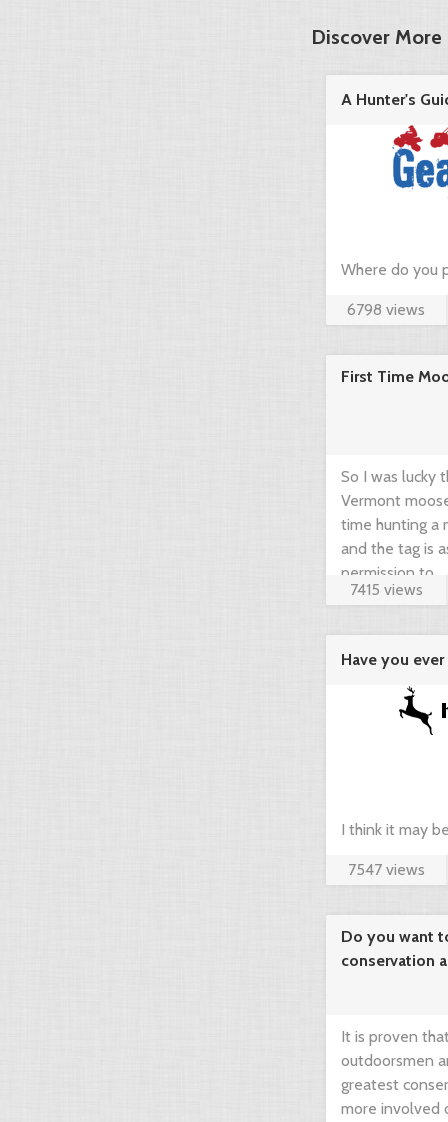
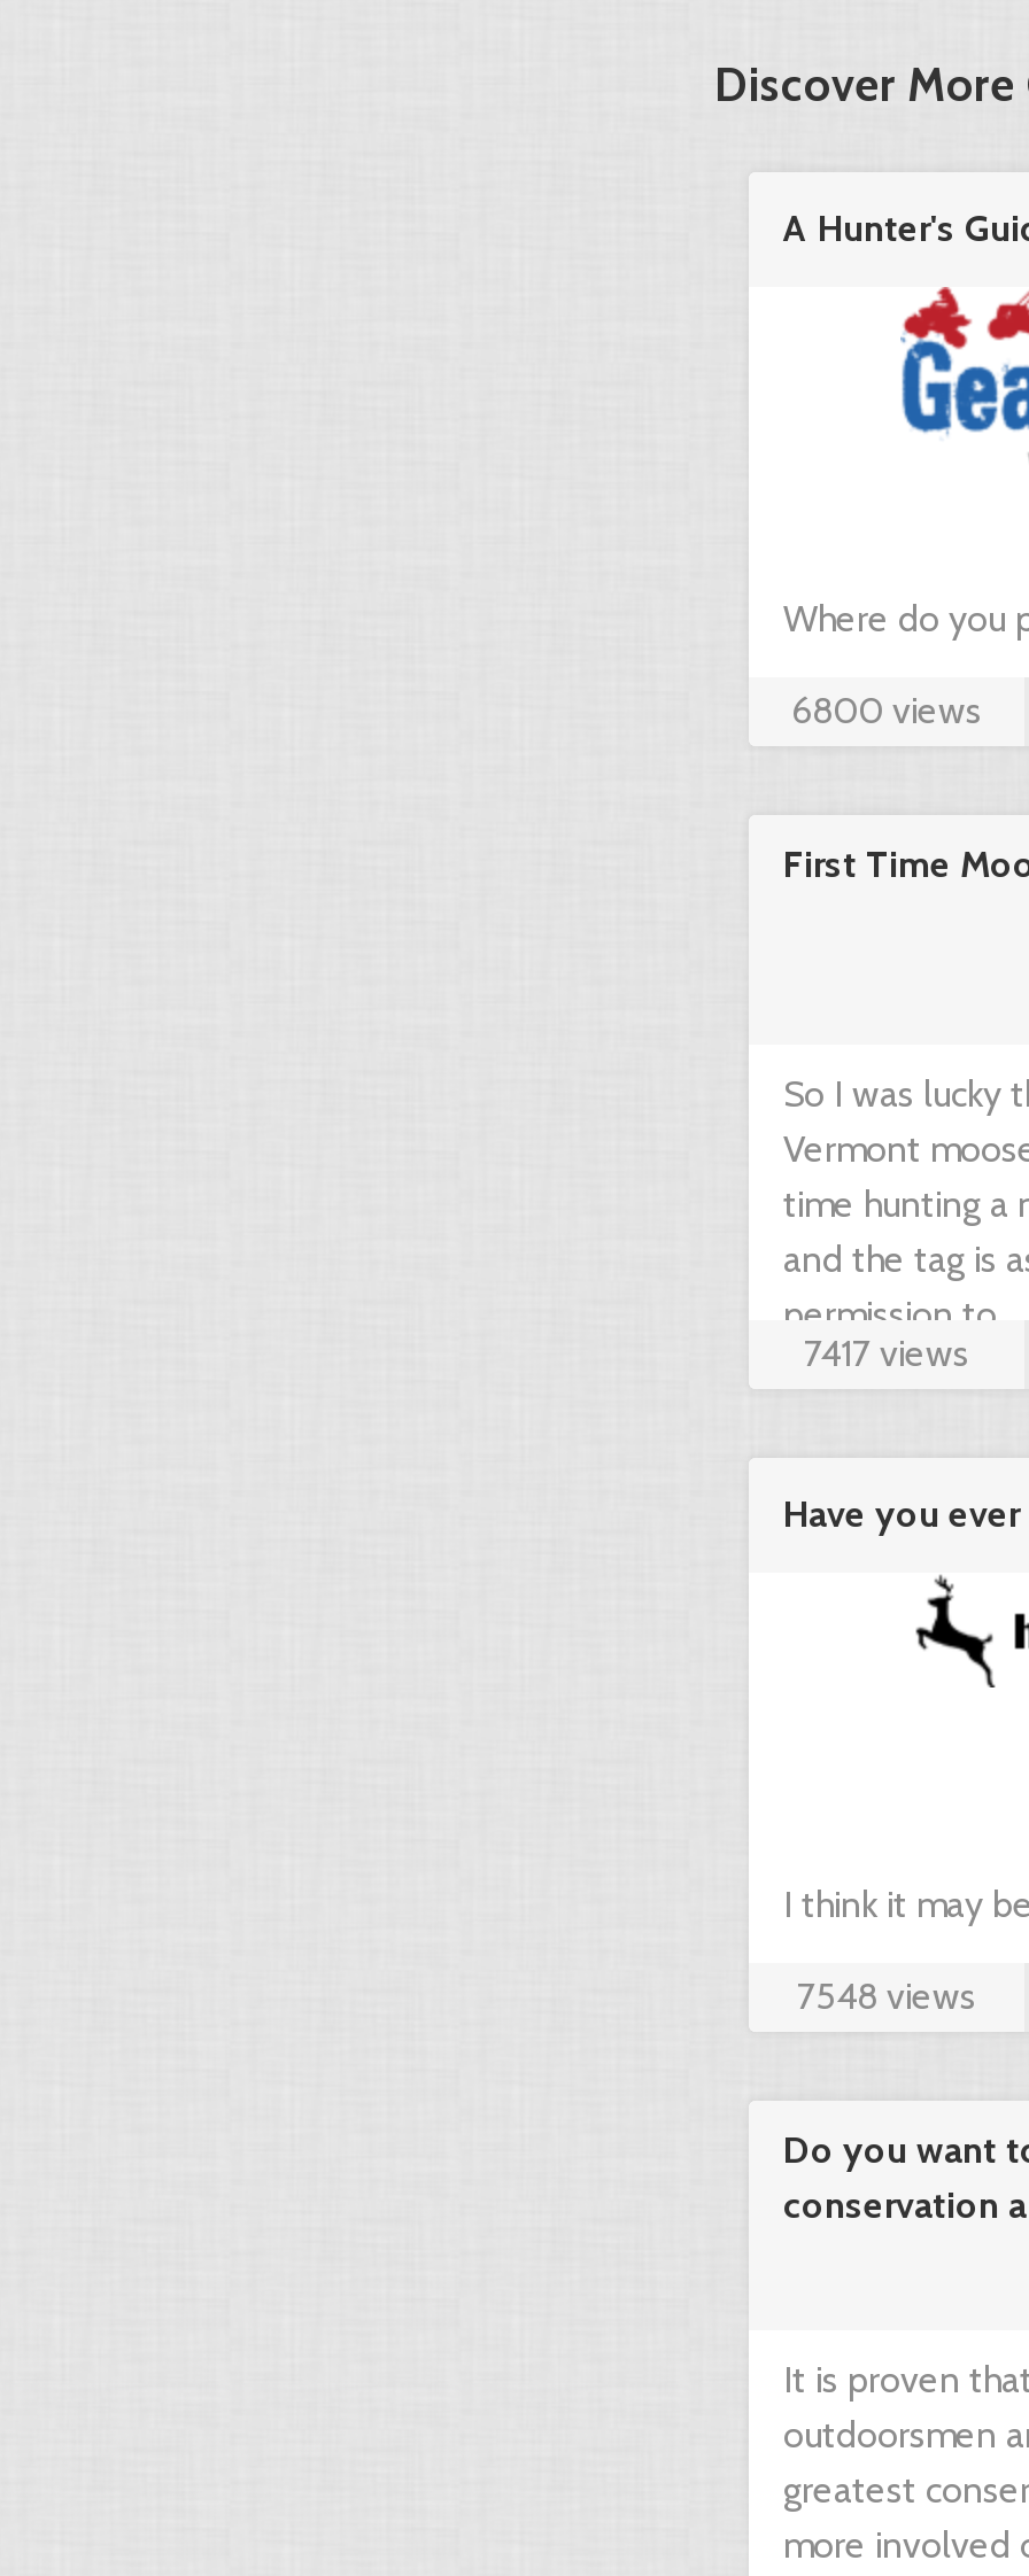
[347,300,425,319] 6798 views -> [791,689,982,732] 6800 views
[349,580,422,599] 7415 views -> [804,1332,969,1375] 7417 views
[347,860,424,879] 7547 views -> [797,1974,976,2018] 7548 views

